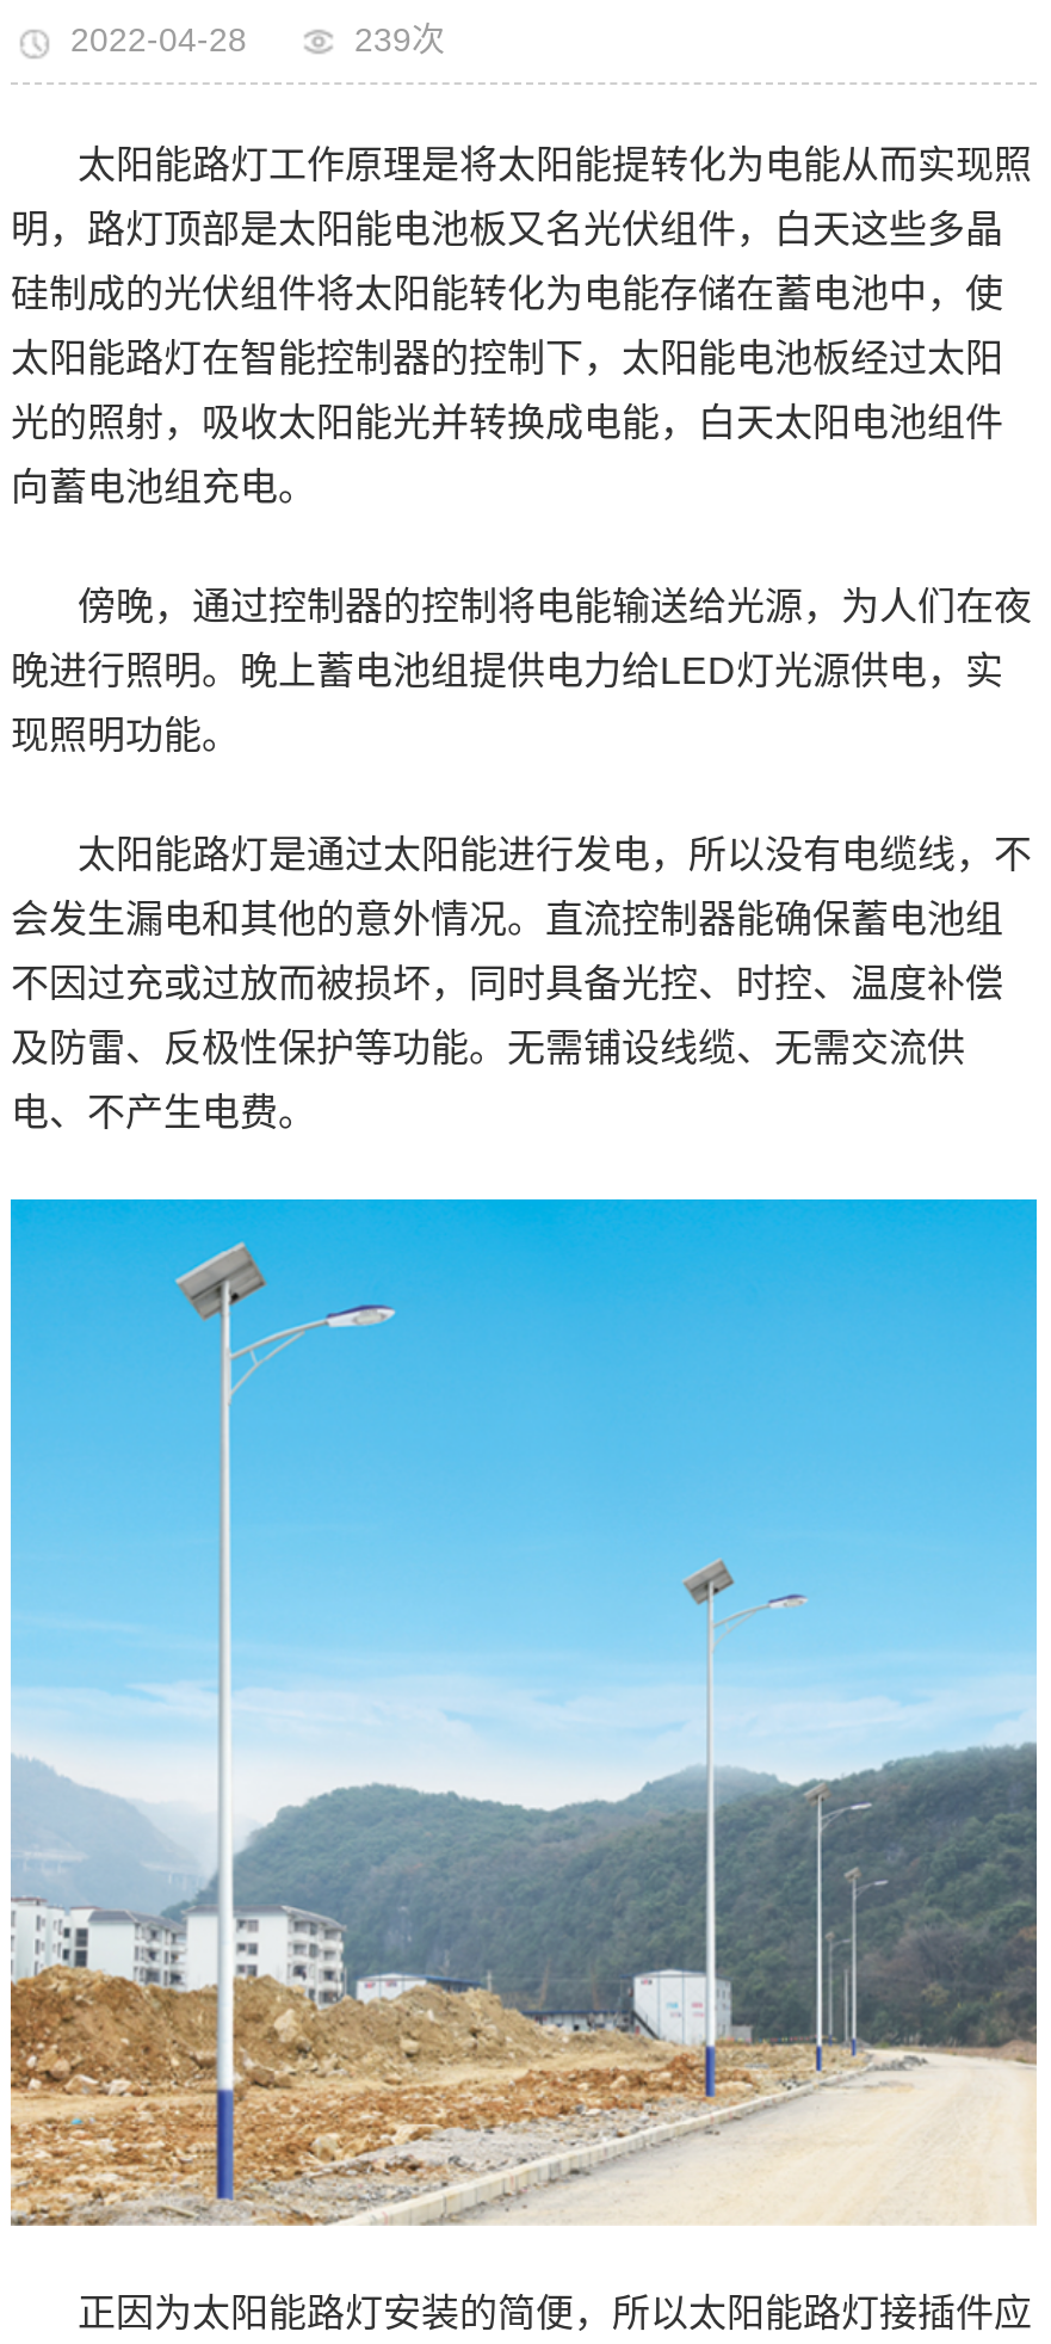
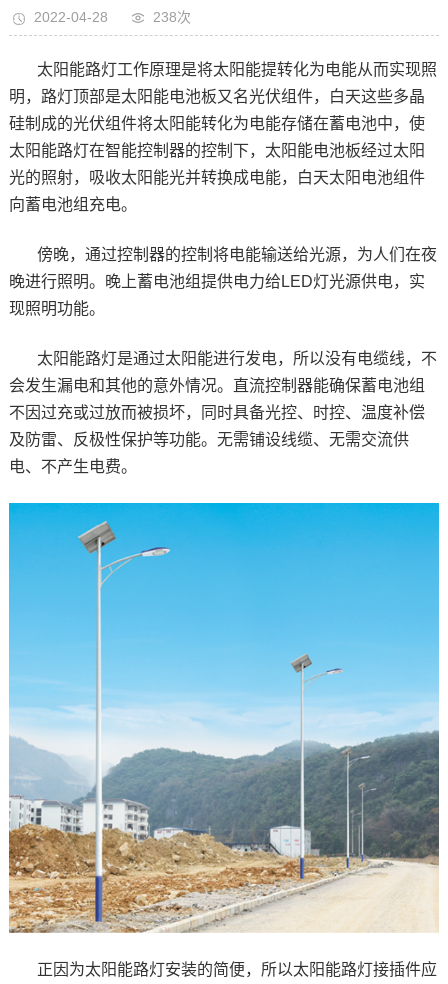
[354,21,445,59] 239次 -> [153,9,191,25] 238次

